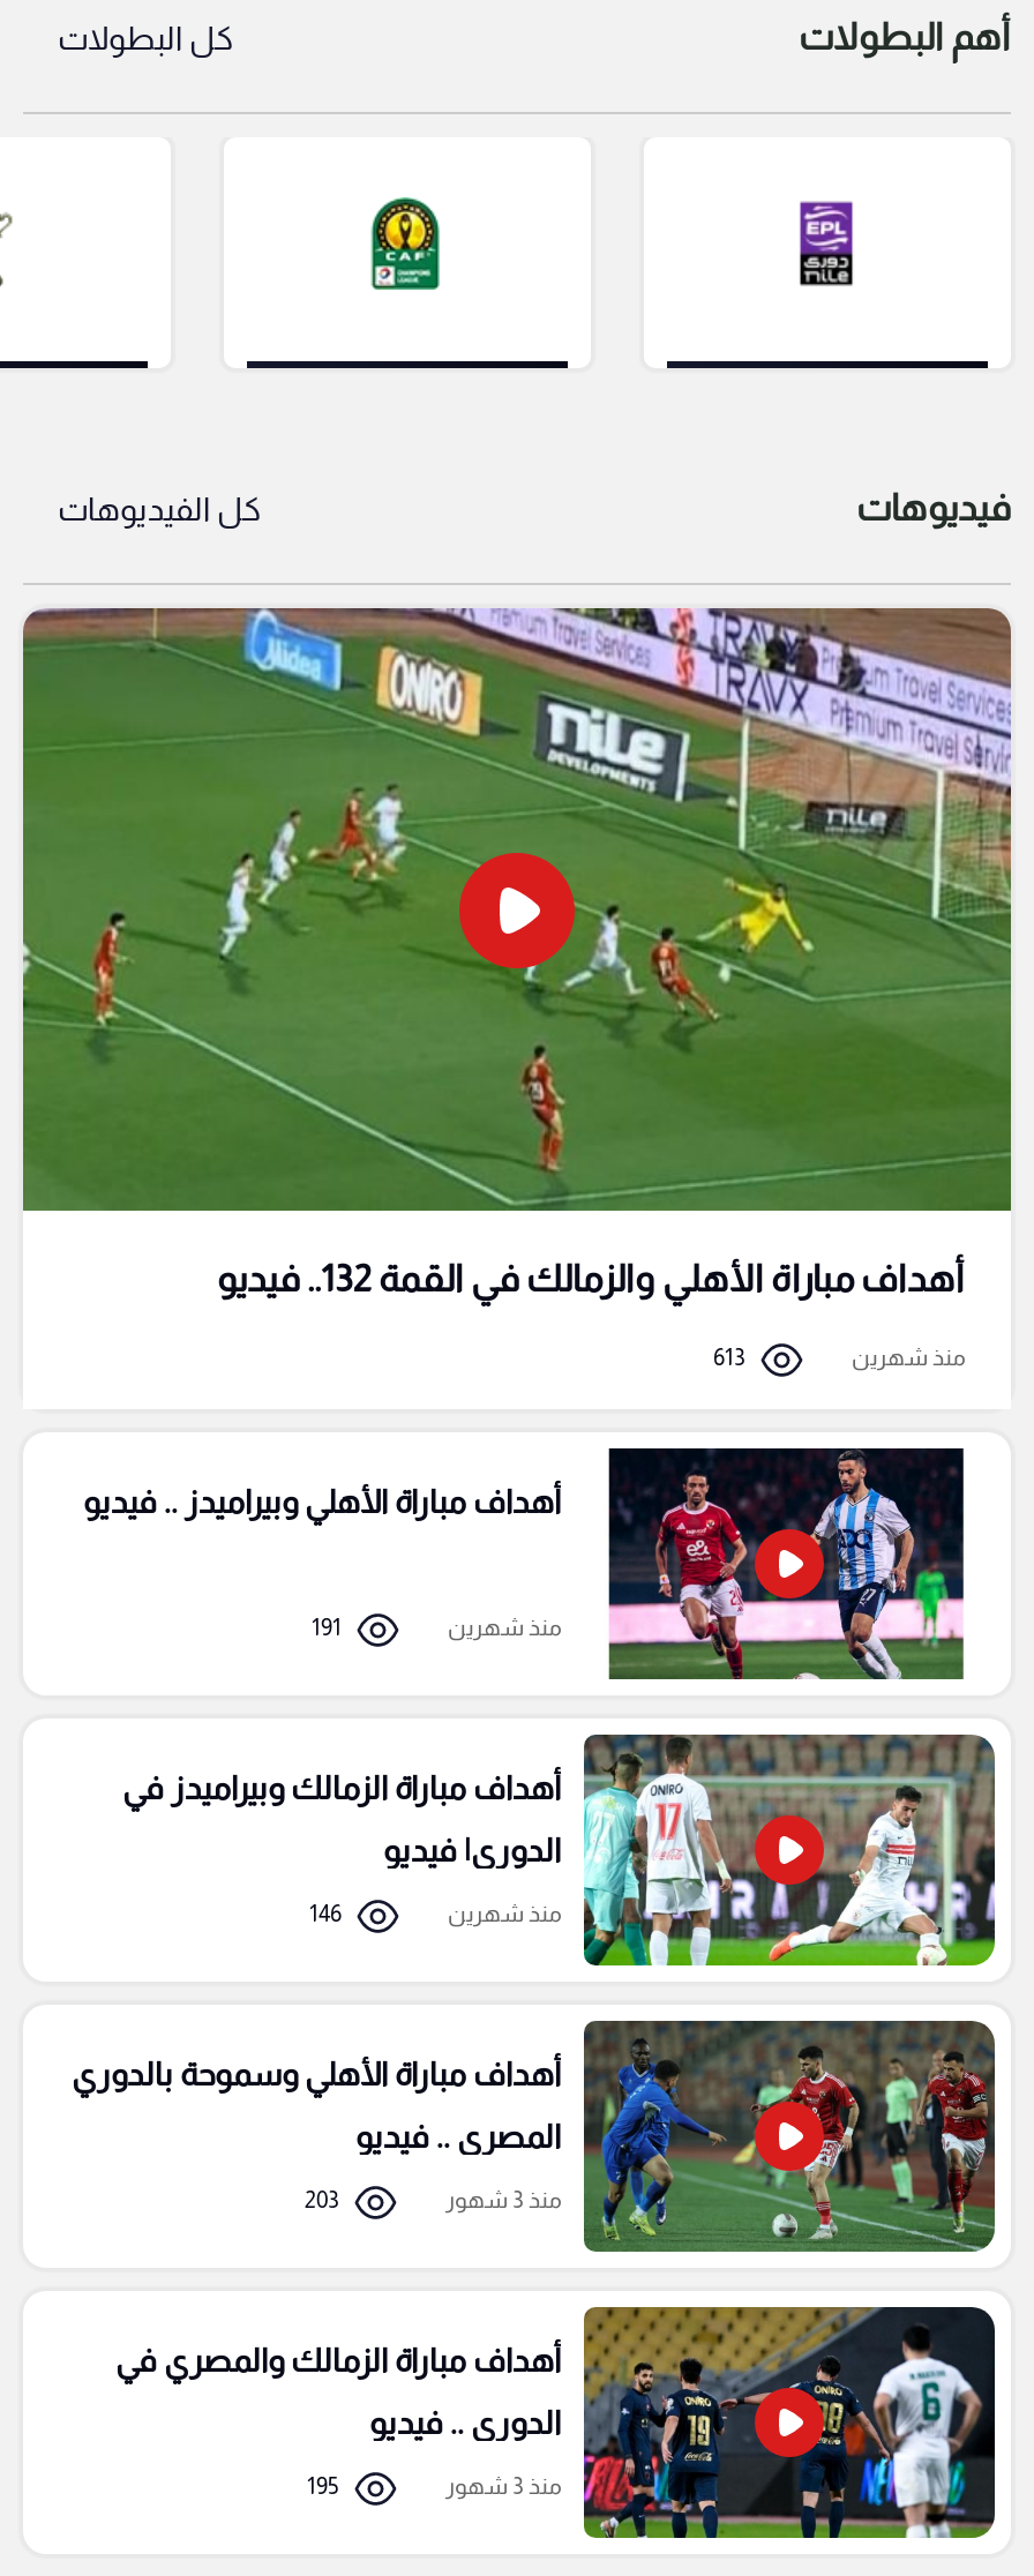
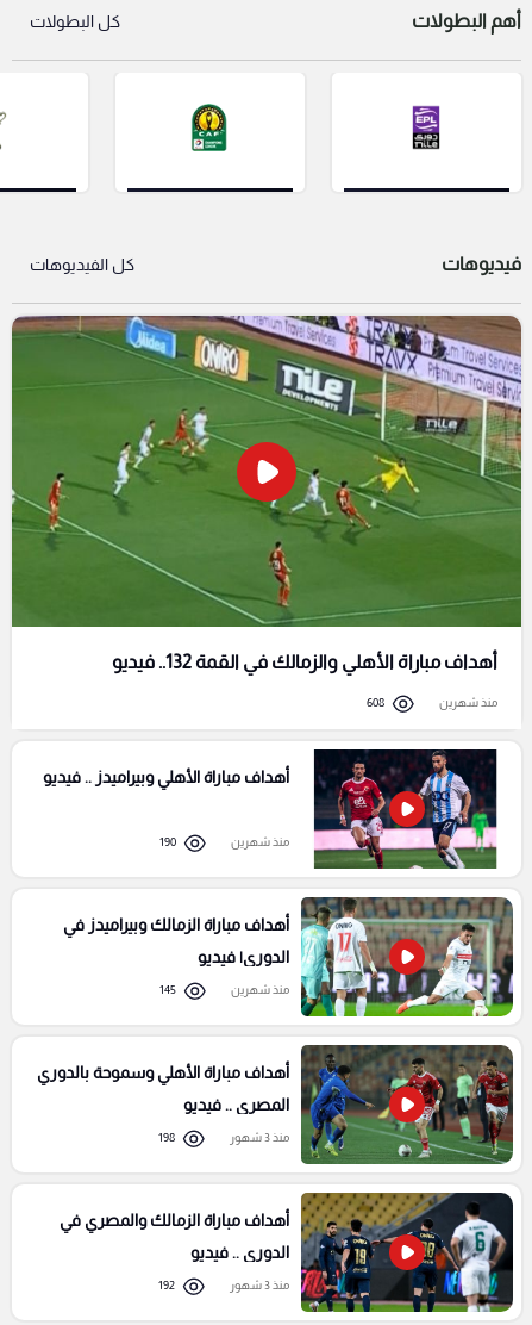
[713,1345,745,1370] 613 -> [367,696,384,709] 608
[312,1615,342,1640] 191 -> [159,836,176,849] 190
[309,1901,342,1927] 146 -> [159,983,176,996] 145
[305,2188,339,2213] 203 -> [158,1131,175,1144] 198
[307,2474,339,2499] 195 -> [158,1279,175,1292] 192

